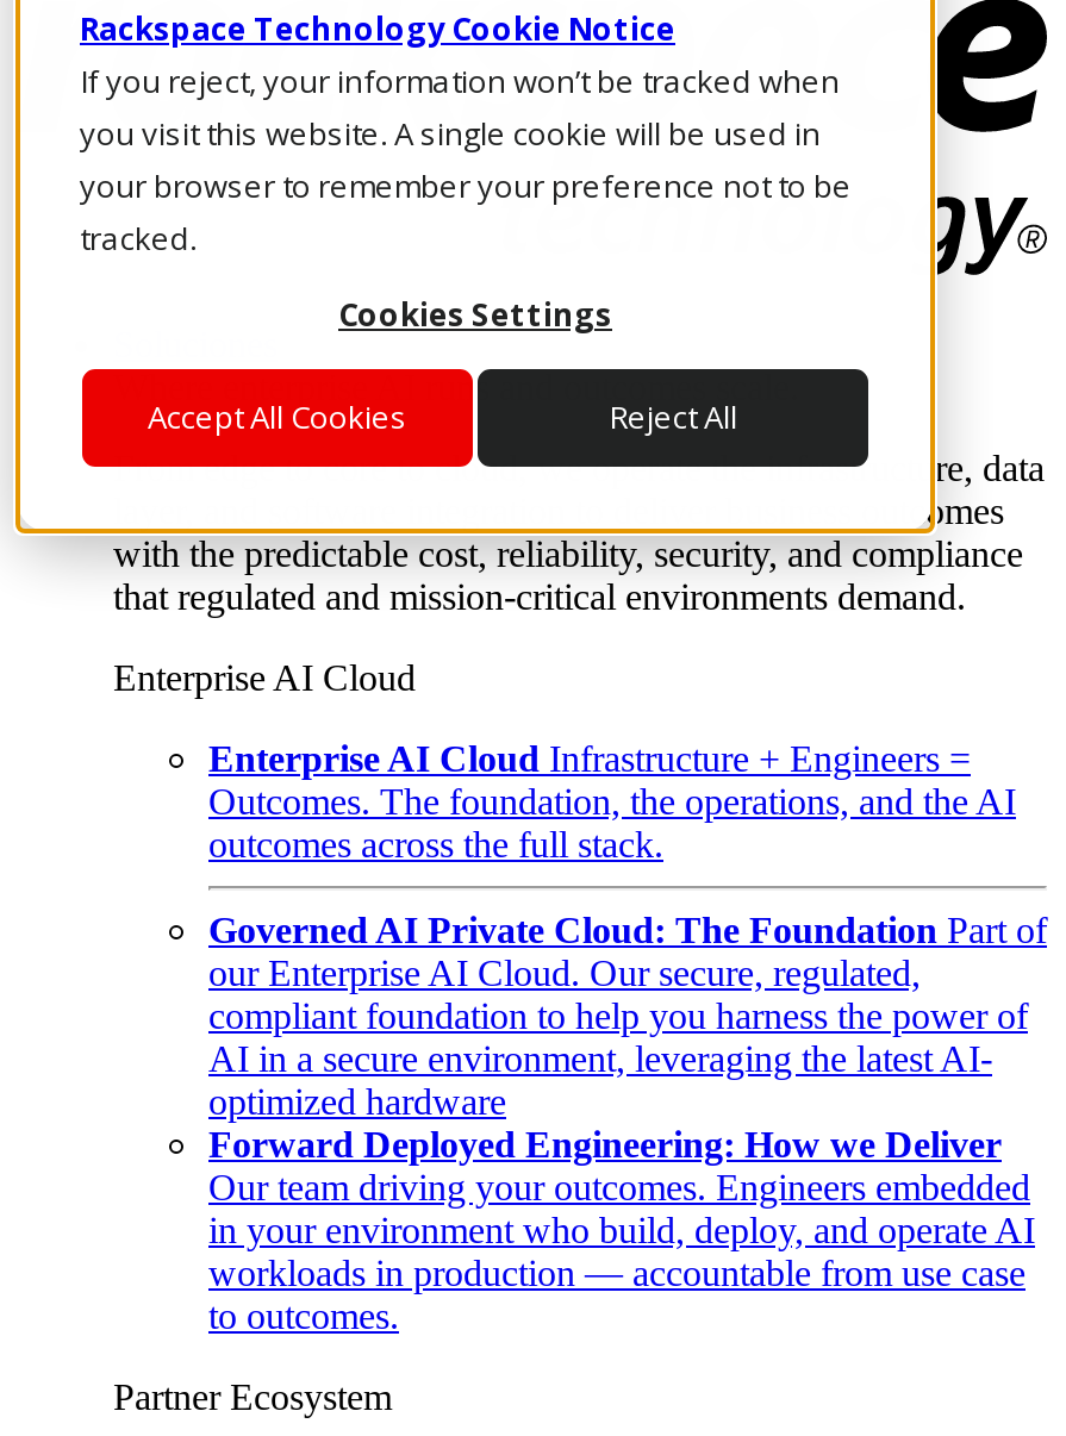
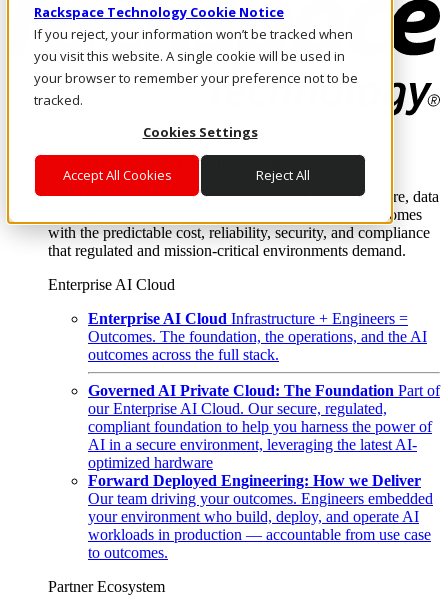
[208,1210,1035,1251] in your environment who build, deploy, and operate AI -> [88,508,419,525] your environment who build, deploy, and operate AI

